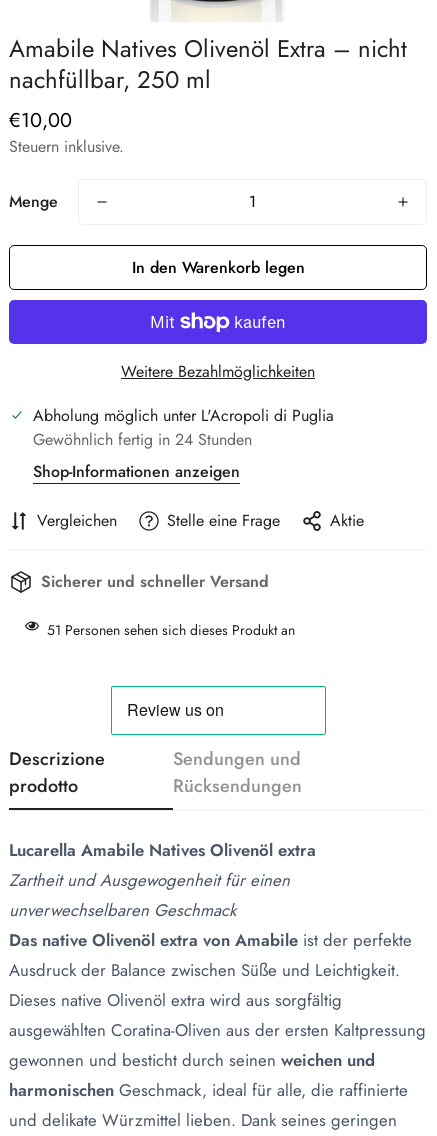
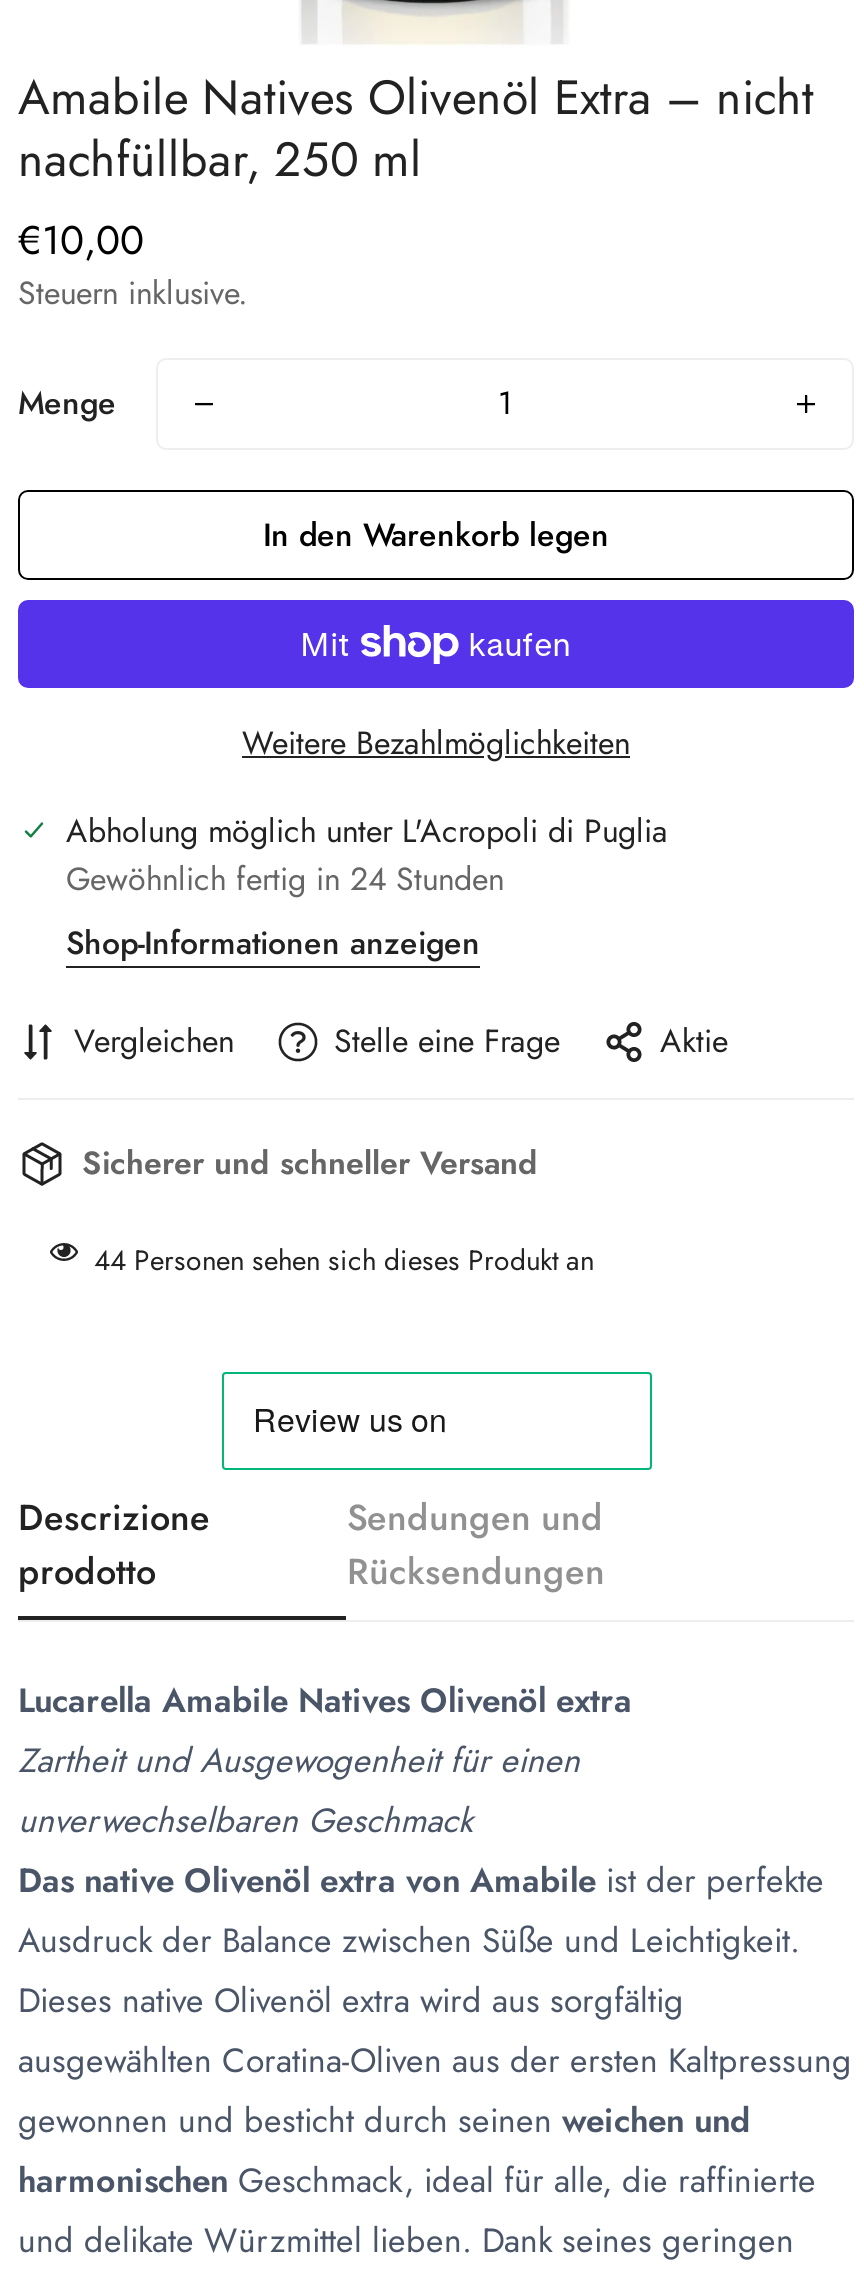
[47,620,295,640] 51 Personen sehen sich dieses Produkt an -> [94,1240,594,1280] 44 Personen sehen sich dieses Produkt an

